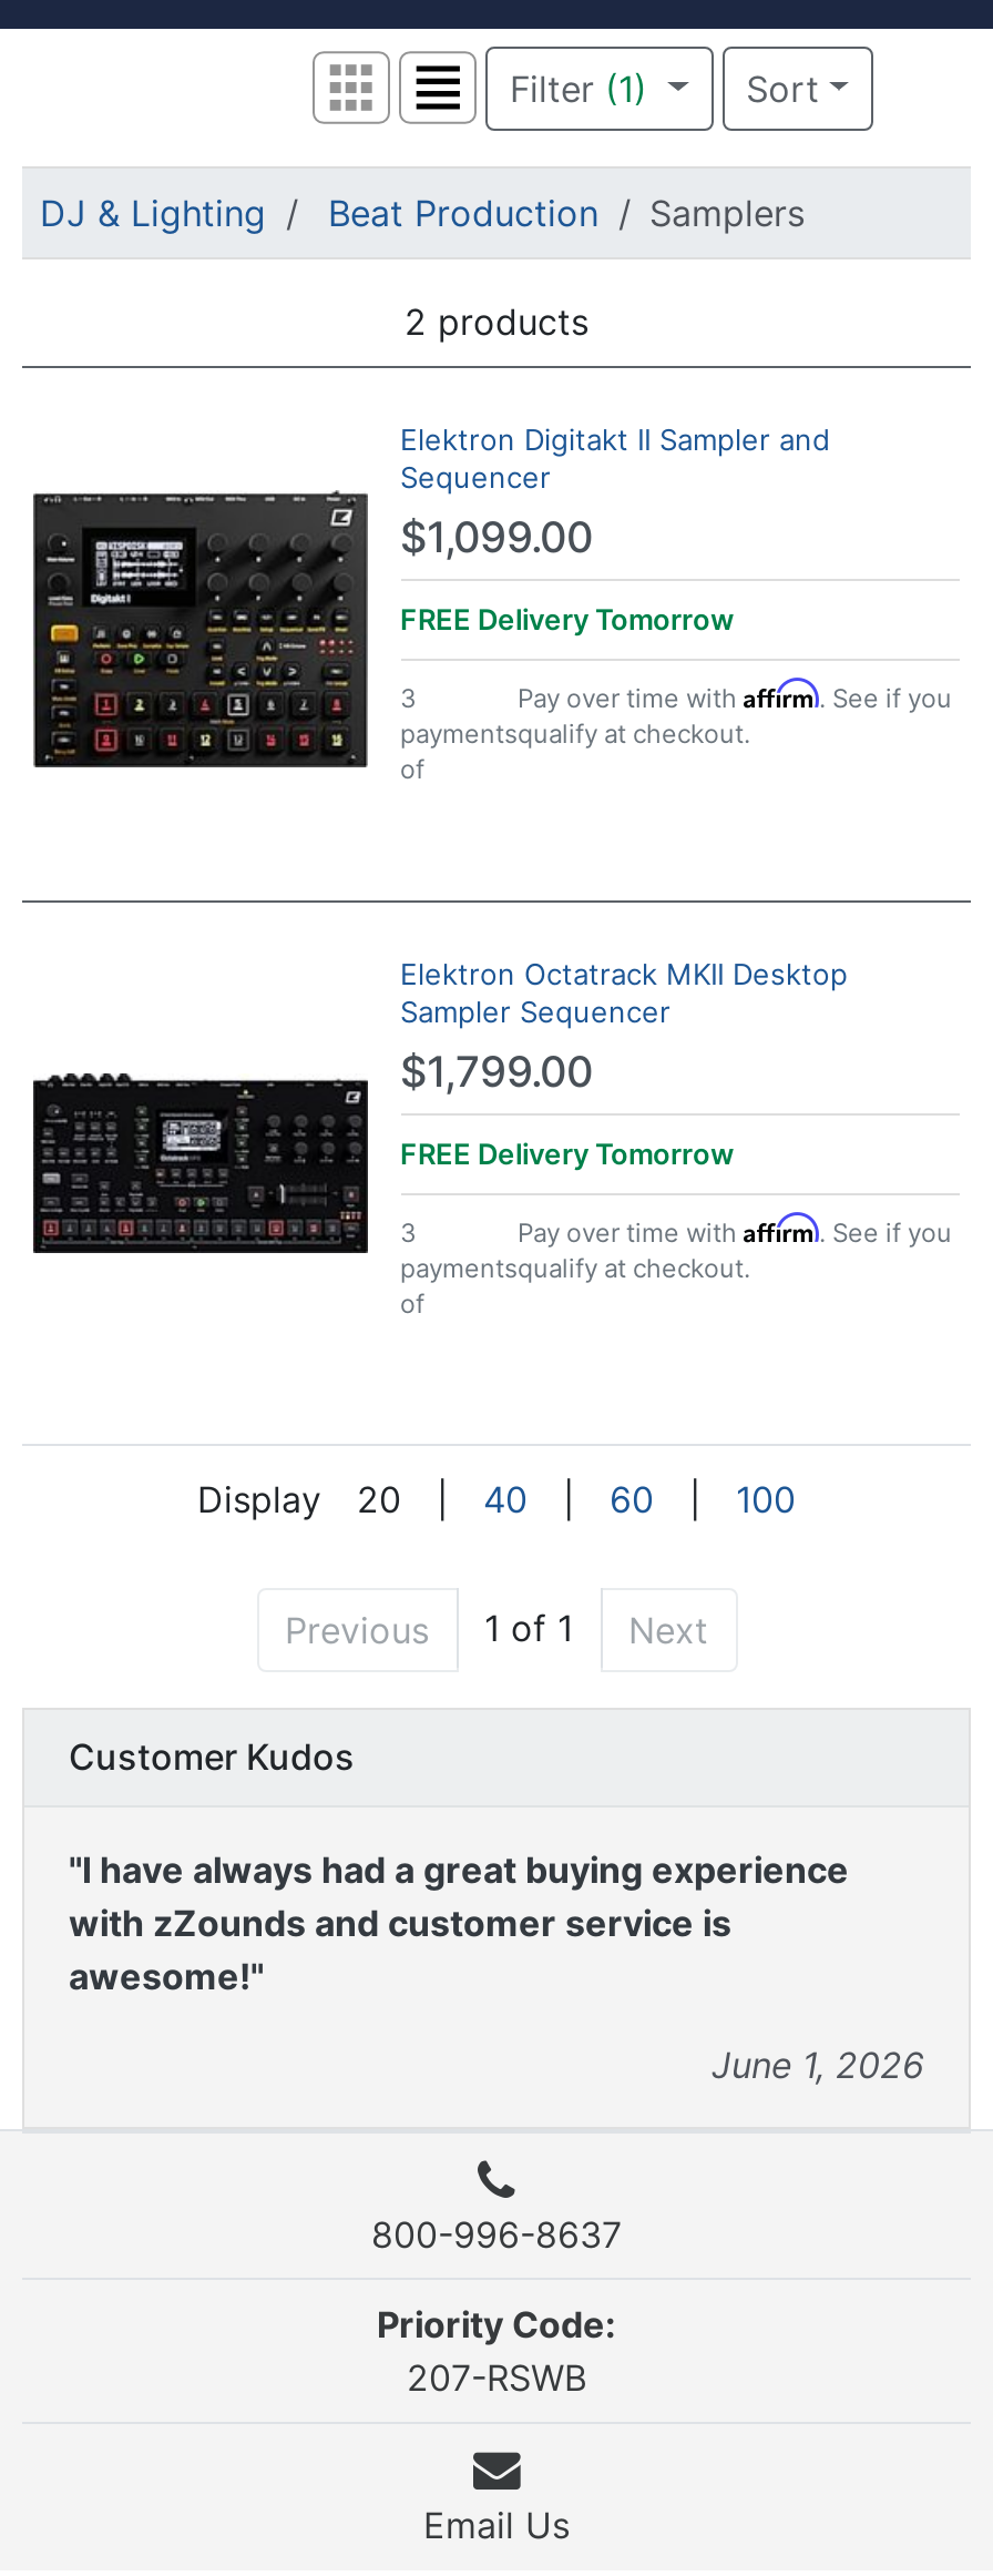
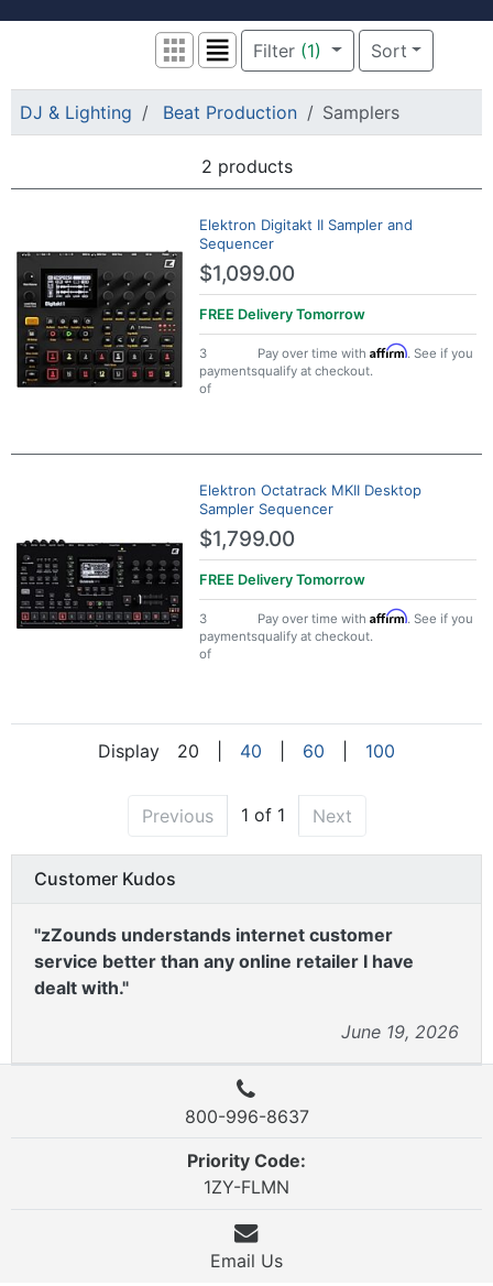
[69,1847,849,1997] "I have always had a great buying experience | with zZounds and customer service is | awesome!" -> [34,923,414,998] "zZounds understands internet customer | service better than any online retailer I have | dealt with."
[712,2042,924,2086] June 1, 2026 -> [341,1020,459,1042] June 19, 2026
[407,2356,586,2400] 207-RSWB -> [204,1176,289,1198] 1ZY-FLMN

